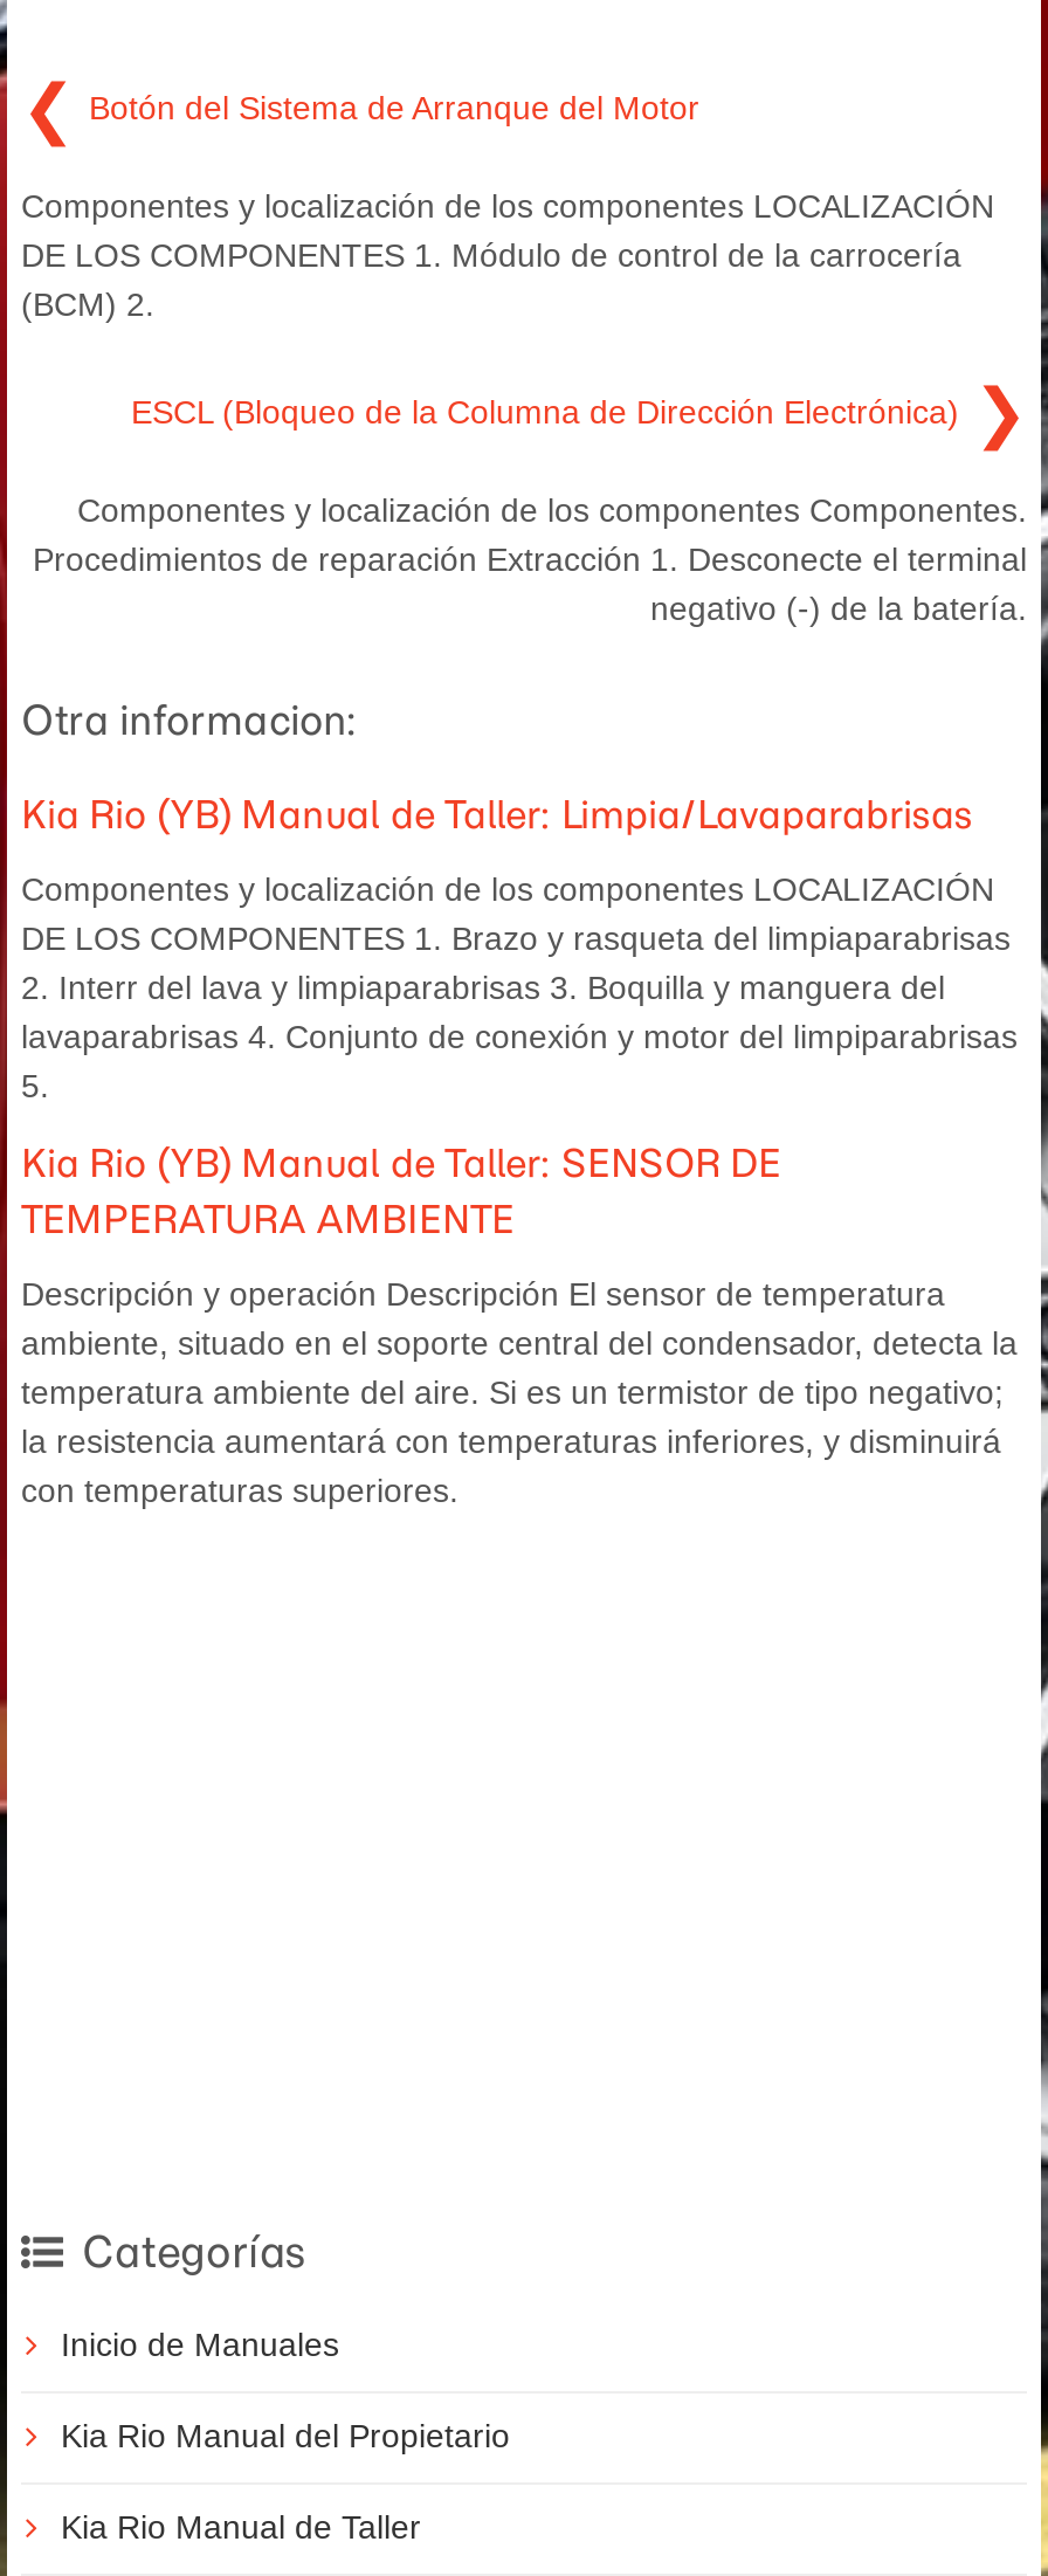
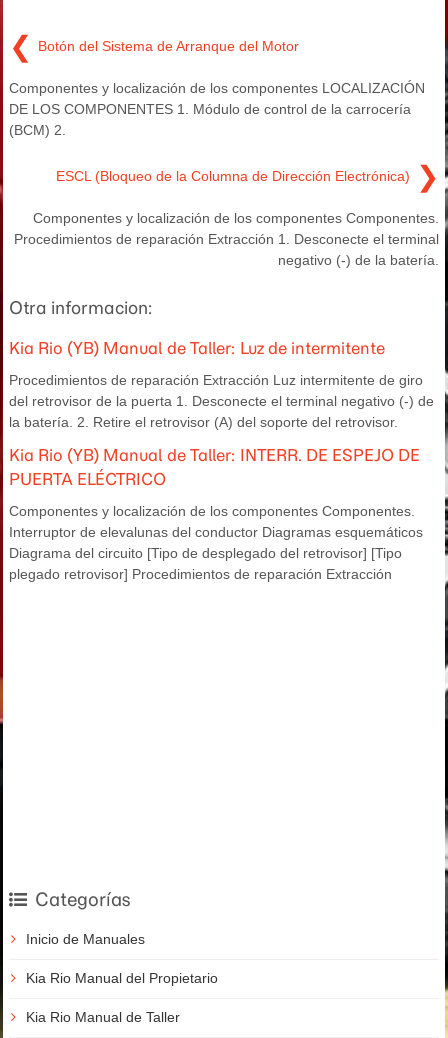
[21,791,973,838] Kia Rio (YB) Manual de Taller: Limpia/Lavaparabrisas -> [9,338,385,358] Kia Rio (YB) Manual de Taller: Luz de intermitente
[21,871,1018,1105] Componentes y localización de los componentes LOCALIZACIÓN | DE LOS COMPONENTES 1. Brazo y rasqueta del limpiaparabrisas | 2. Interr del lava y limpiaparabrisas 3. Boquilla y manguera del | lavaparabrisas 4. Conjunto de conexión y motor del limpiparabrisas | 5. -> [9,372,434,430] Procedimientos de reparación Extracción Luz intermitente de giro | del retrovisor de la puerta 1. Desconecte el terminal negativo (-) de | la batería. 2. Retire el retrovisor (A) del soporte del retrovisor.
[21,1140,781,1243] Kia Rio (YB) Manual de Taller: SENSOR DE | TEMPERATURA AMBIENTE -> [9,445,420,489] Kia Rio (YB) Manual de Taller: INTERR. DE ESPEJO DE | PUERTA ELÉCTRICO
[21,1276,1018,1510] Descripción y operación Descripción El sensor de temperatura | ambiente, situado en el soporte central del condensador, detecta la | temperatura ambiente del aire. Si es un termistor de tipo negativo; | la resistencia aumentará con temperaturas inferiores, y disminuirá | con temperaturas superiores. -> [9,503,423,582] Componentes y localización de los componentes Componentes. | Interruptor de elevalunas del conductor Diagramas esquemáticos | Diagrama del circuito [Tipo de desplegado del retrovisor] [Tipo | plegado retrovisor] Procedimientos de reparación Extracción

